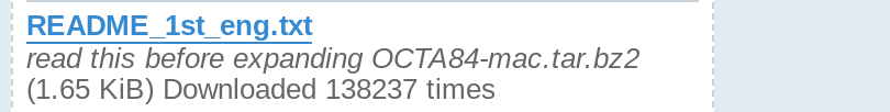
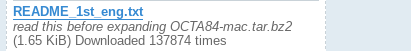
[26,73,497,106] (1.65 KiB) Downloaded 138237 times -> [13,33,227,48] (1.65 KiB) Downloaded 137874 times

